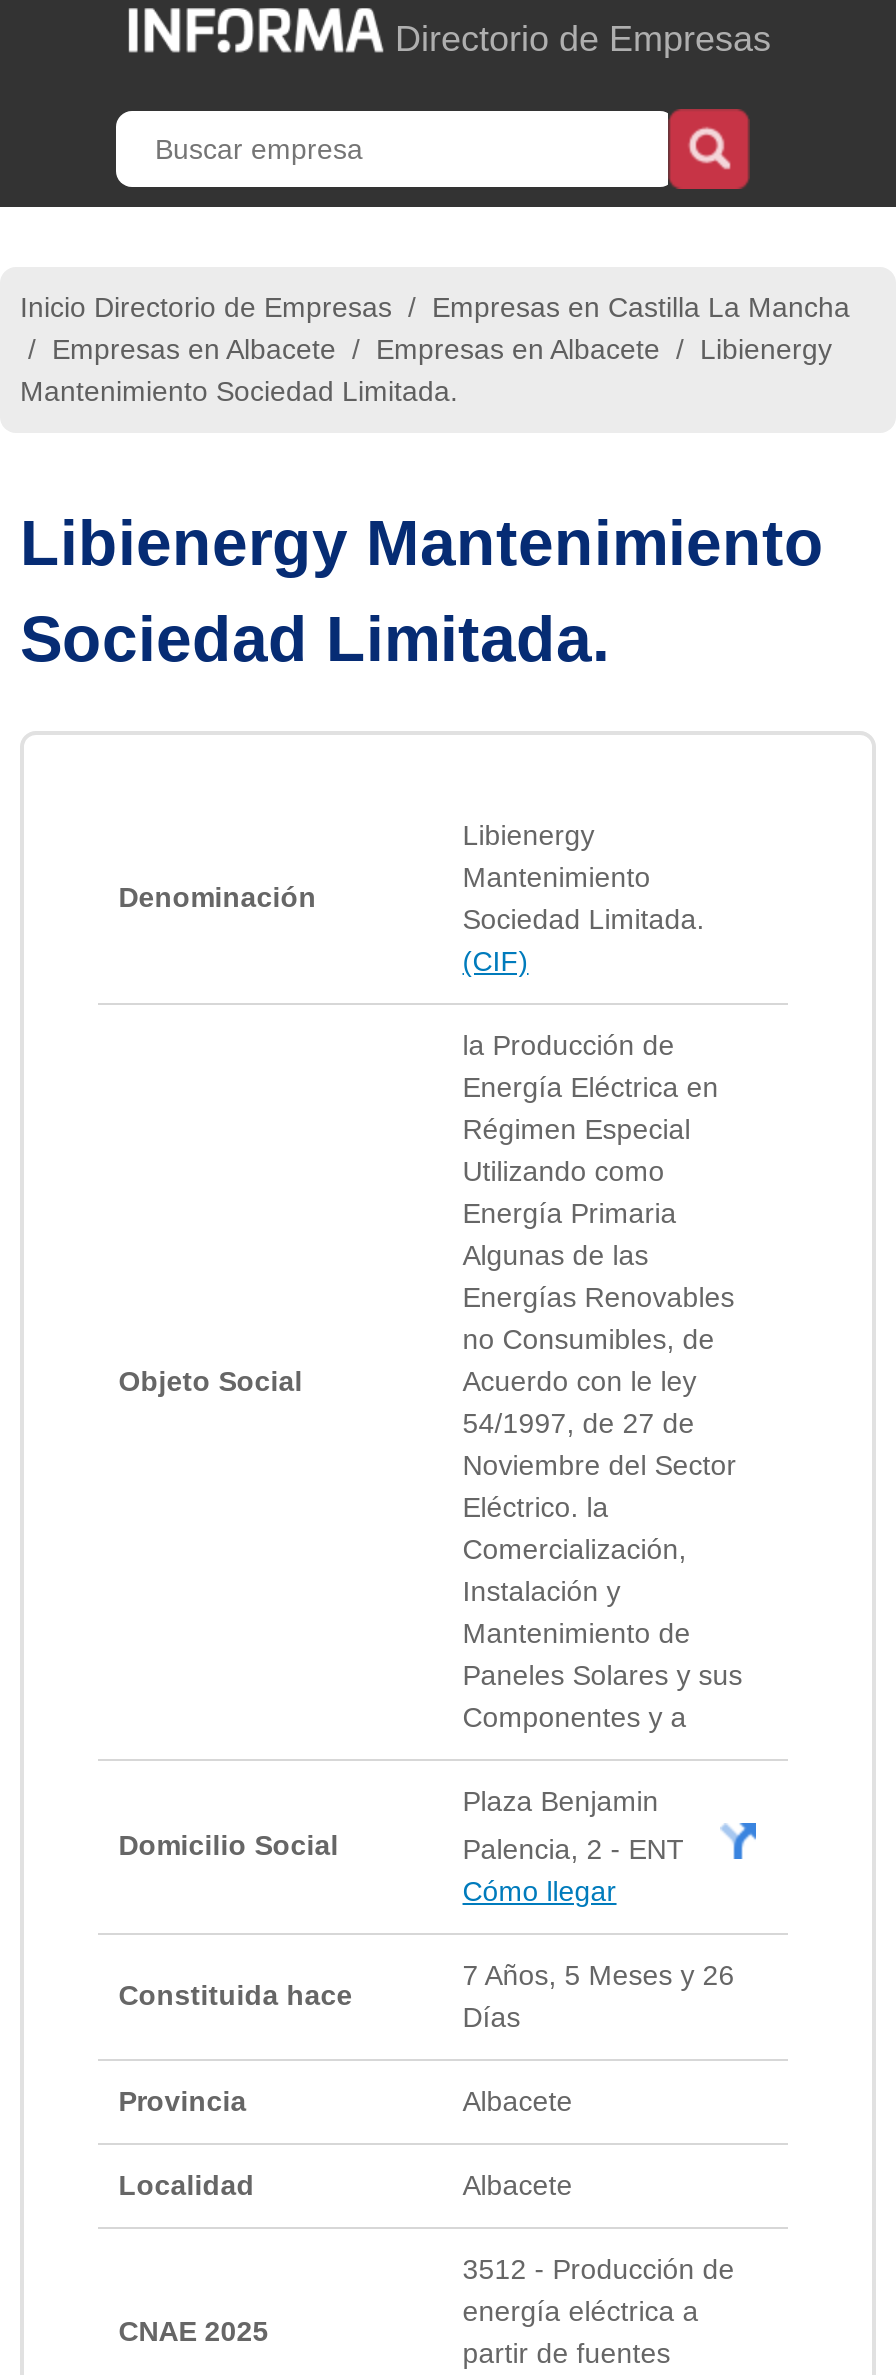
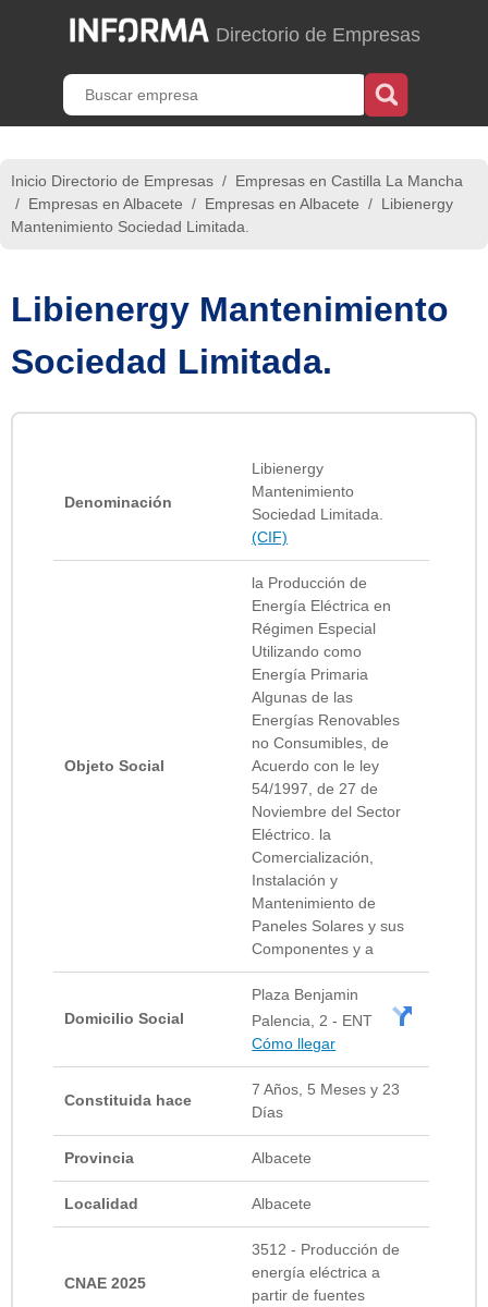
[463,1959,735,1991] 7 Años, 5 Meses y 26 -> [252,1080,400,1098] 7 Años, 5 Meses y 23

